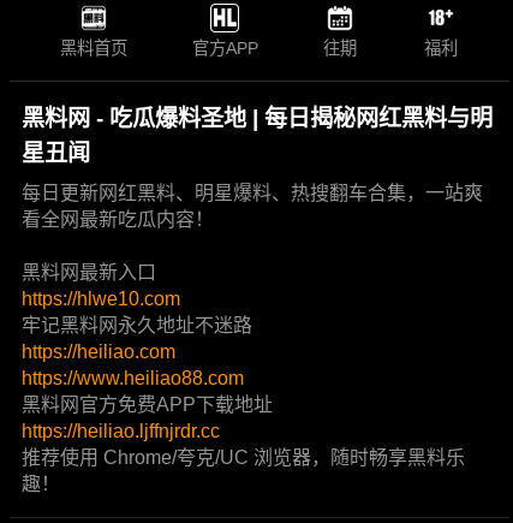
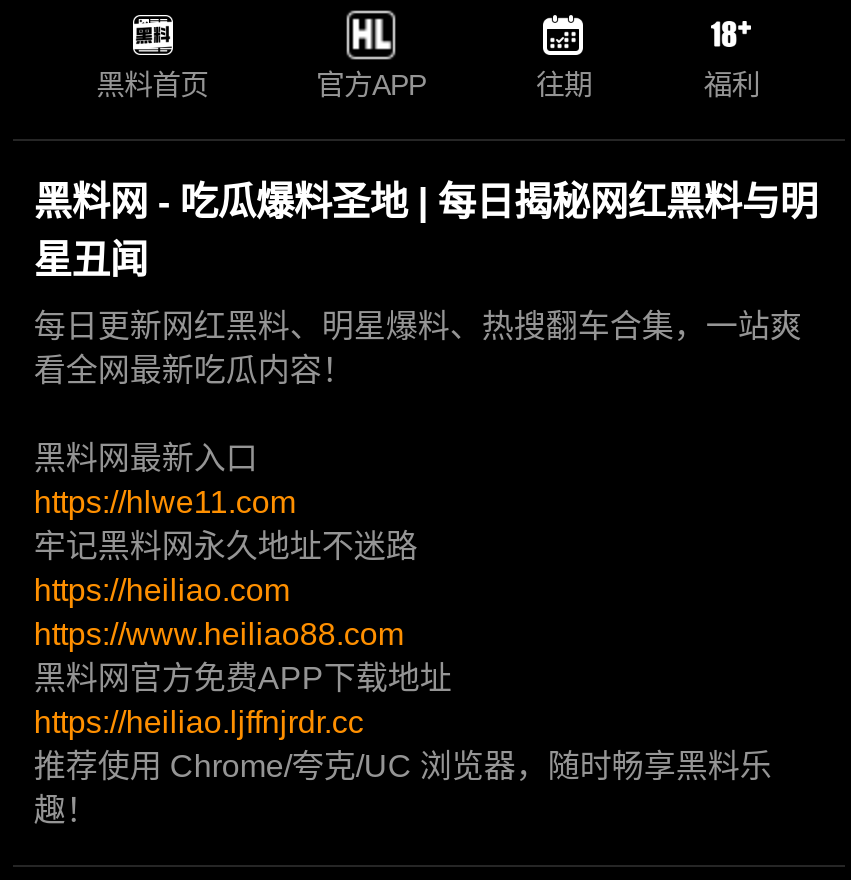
[22,289,181,309] https://hlwe10.com -> [34,485,296,519] https://hlwe11.com

